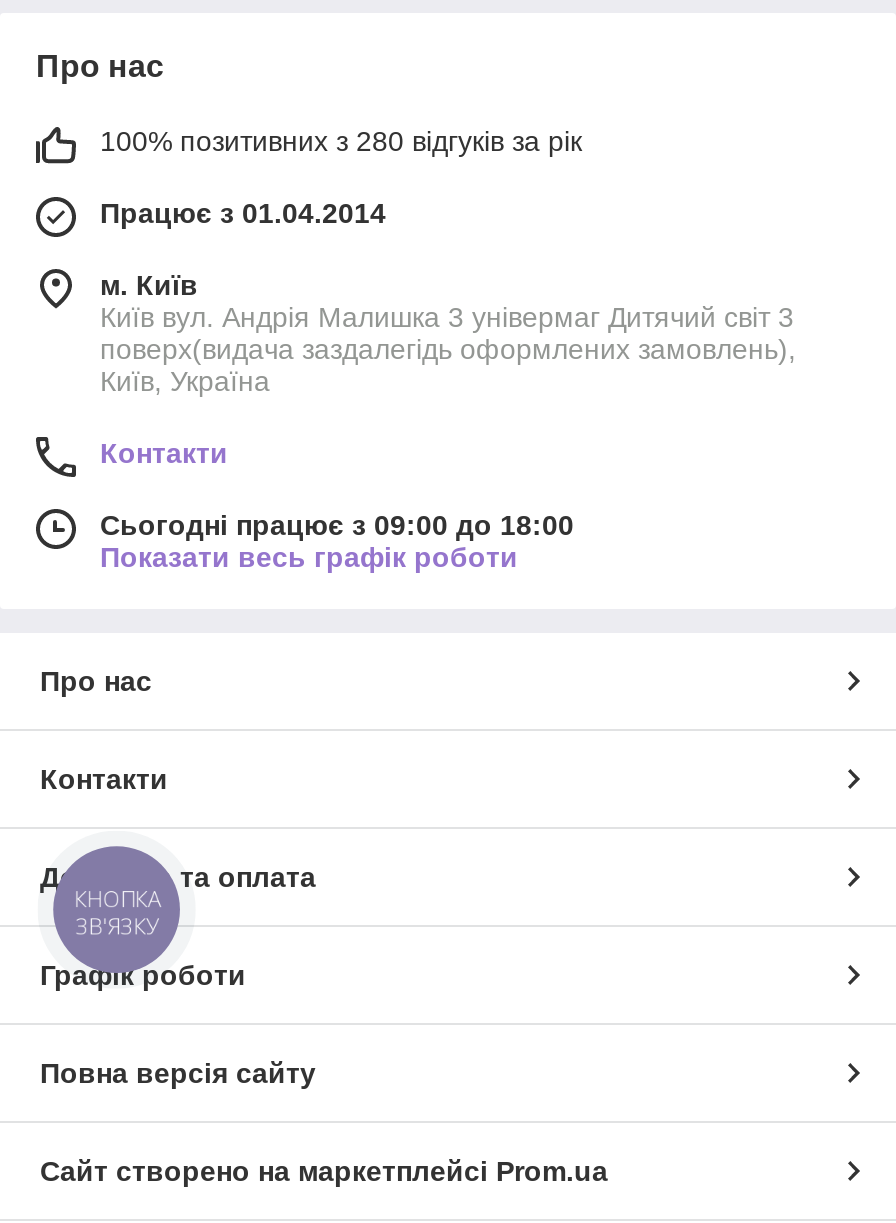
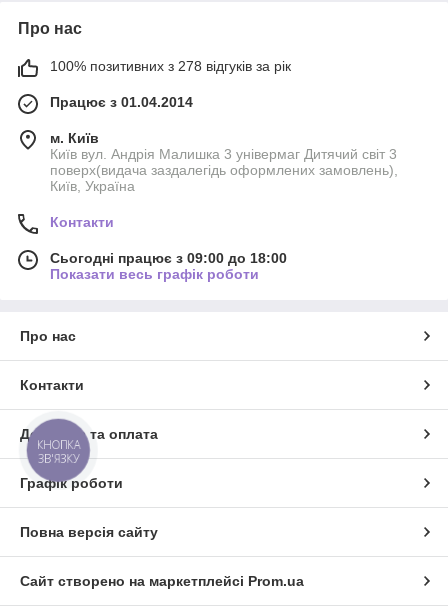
[100,125,582,157] 100% позитивних з 280 відгуків за рік -> [50,58,291,74] 100% позитивних з 278 відгуків за рік

